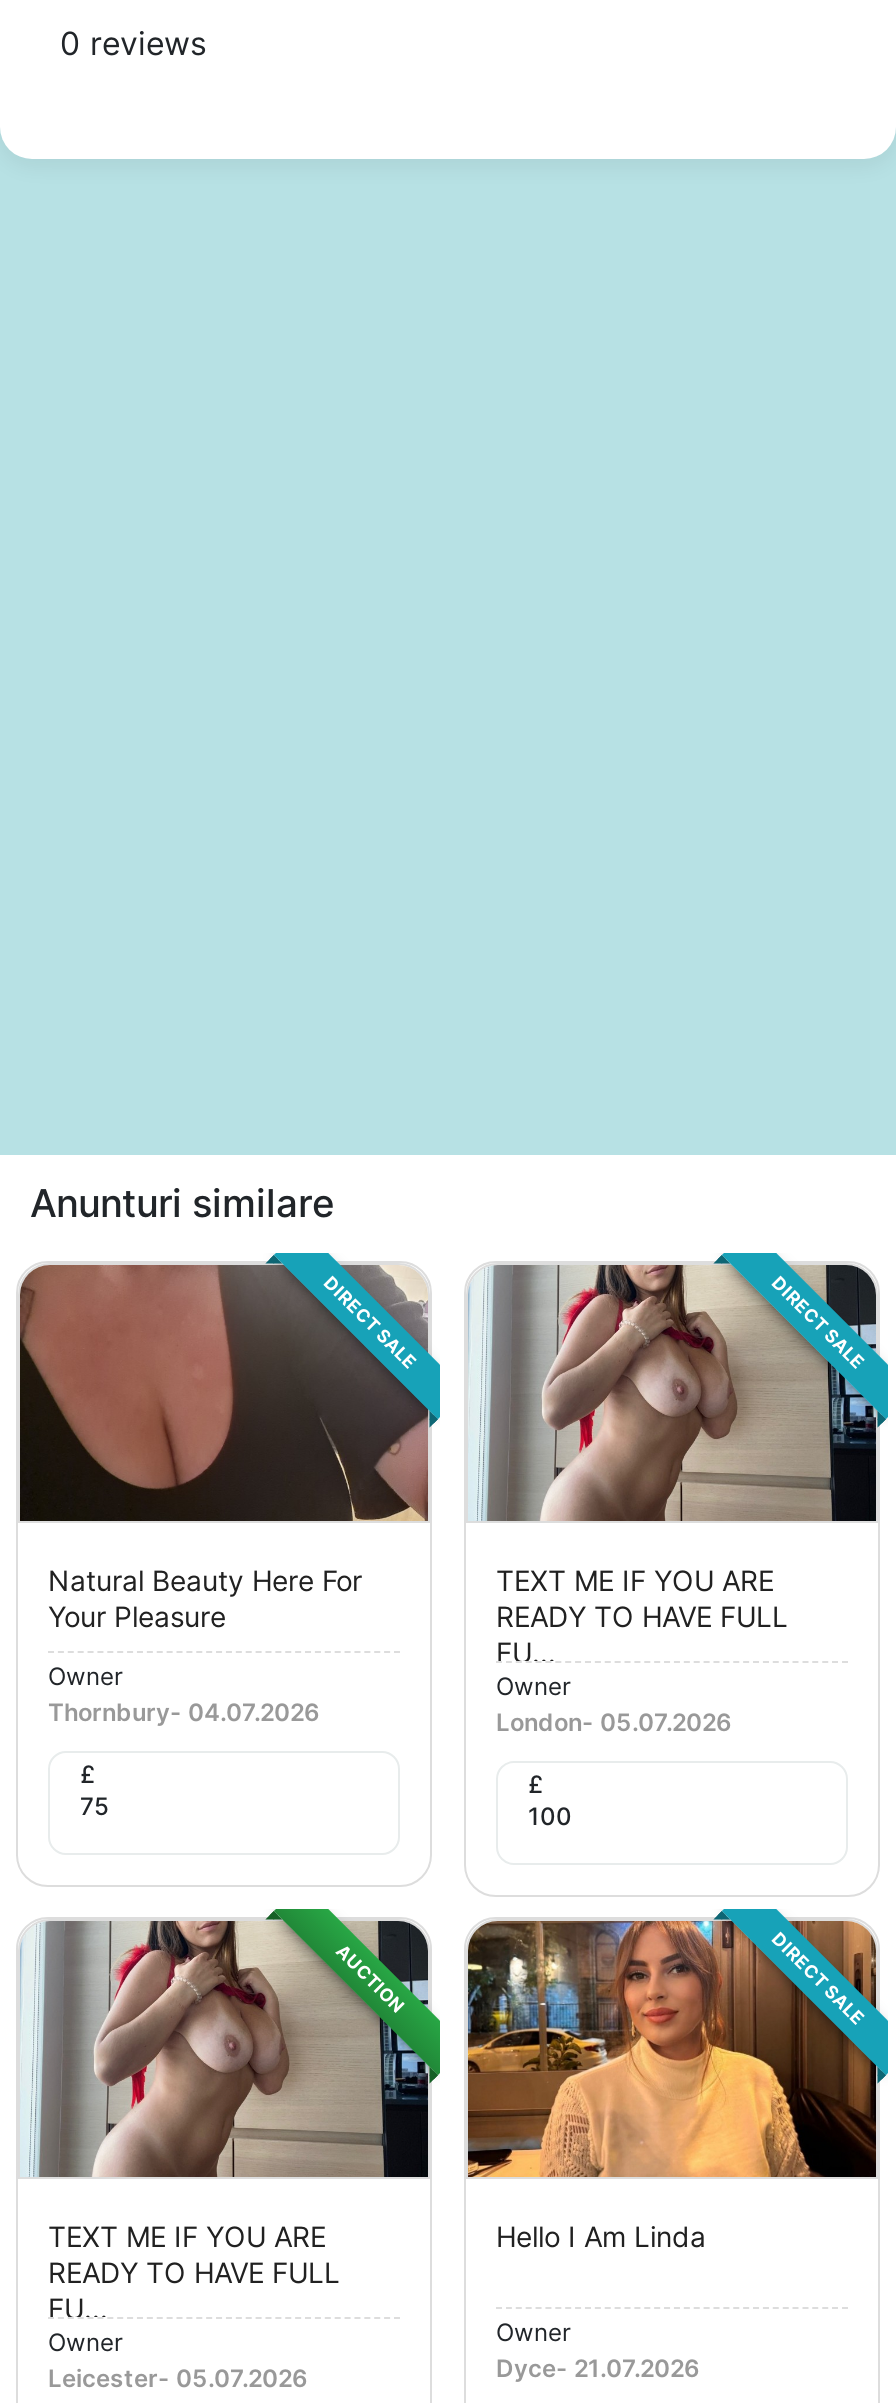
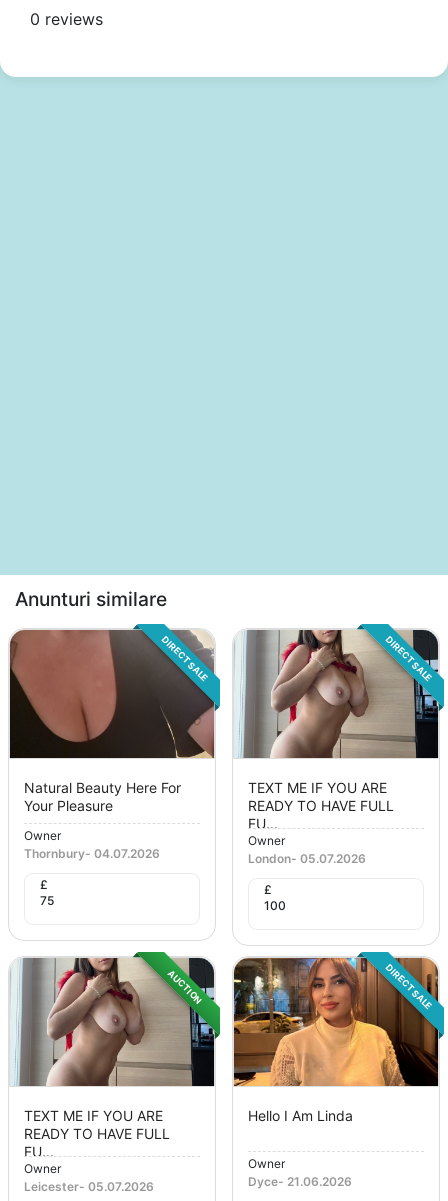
[496,2354,700,2384] Dyce- 21.07.2026 -> [248,1174,352,1189] Dyce- 21.06.2026

